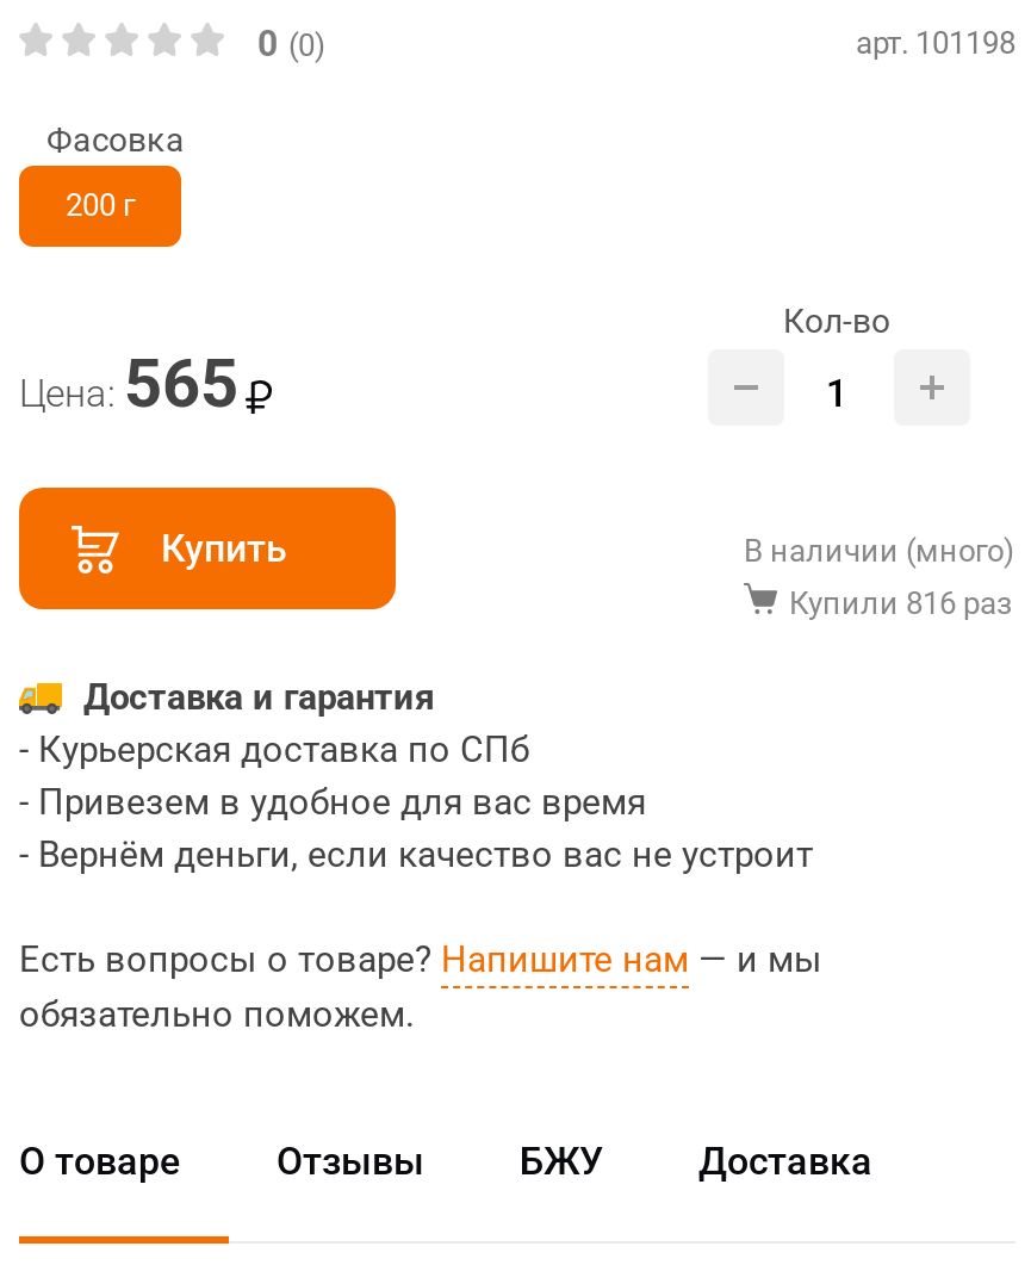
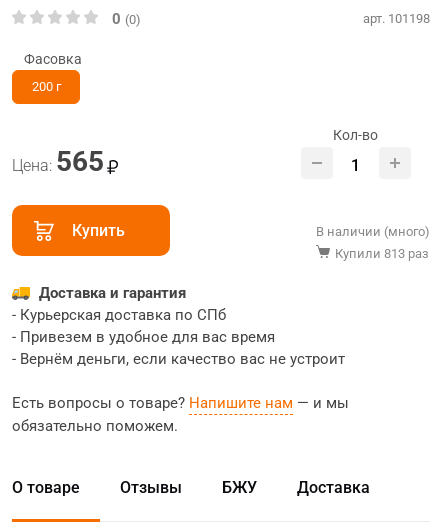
[789,585,1013,621] Купили 816 раз -> [335,246,429,261] Купили 813 раз

